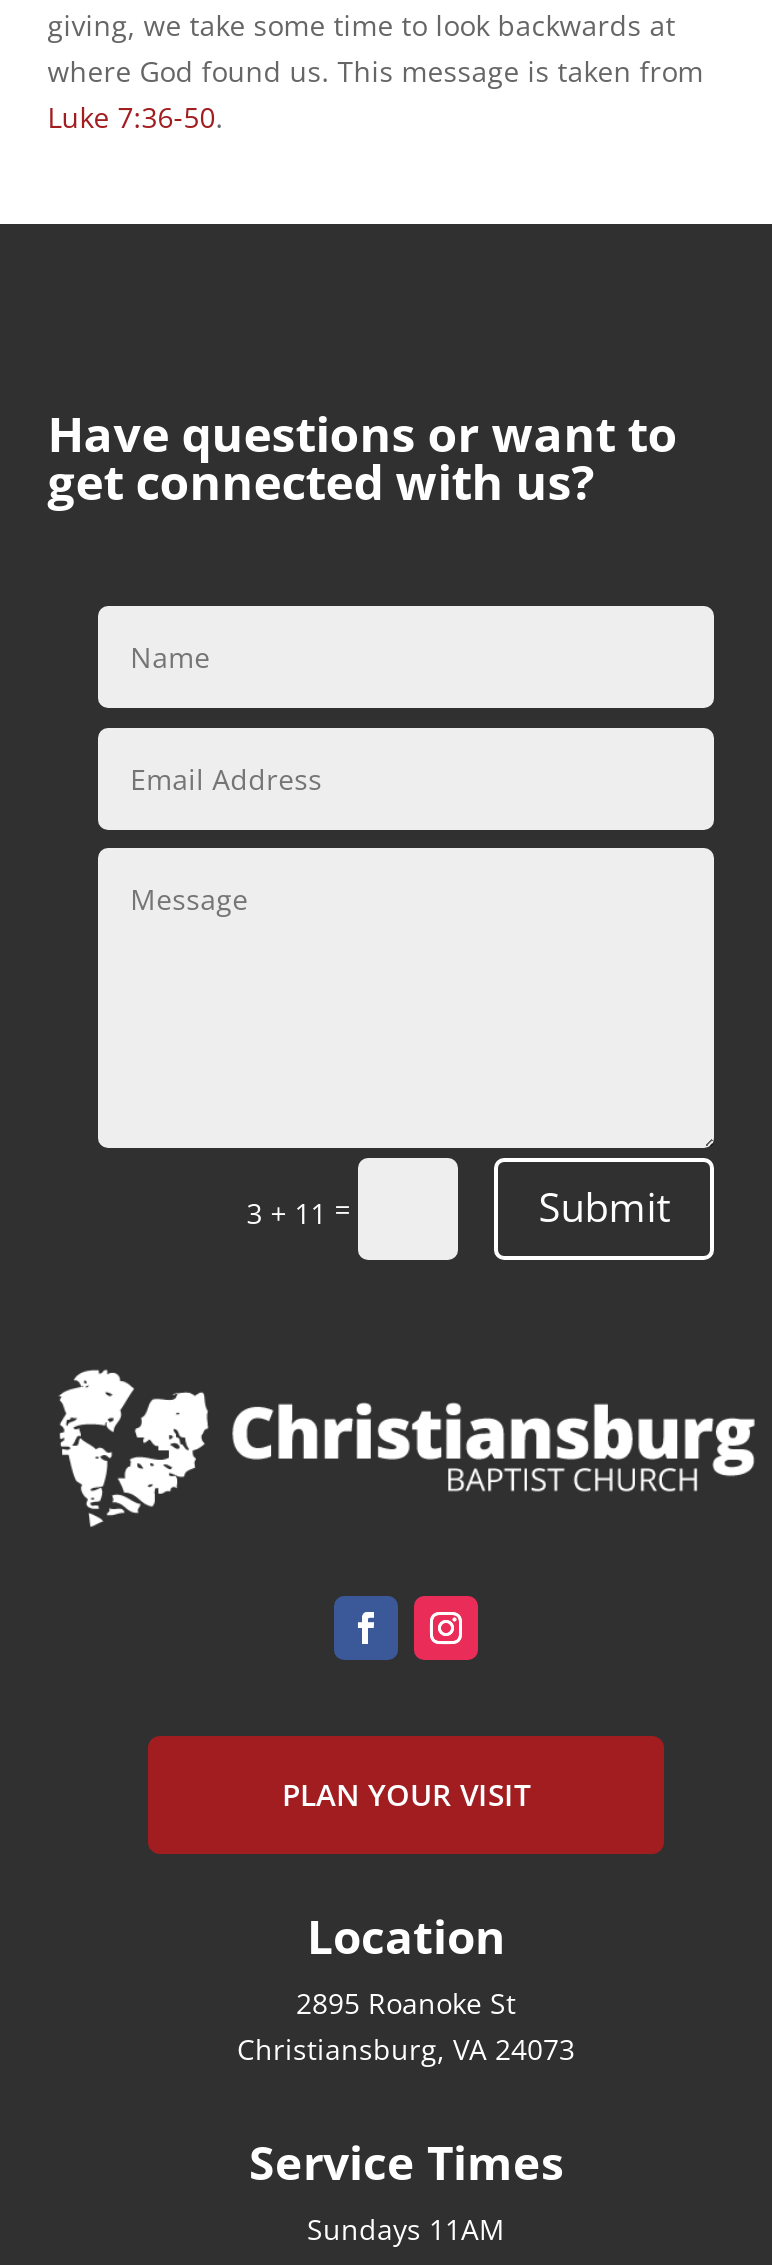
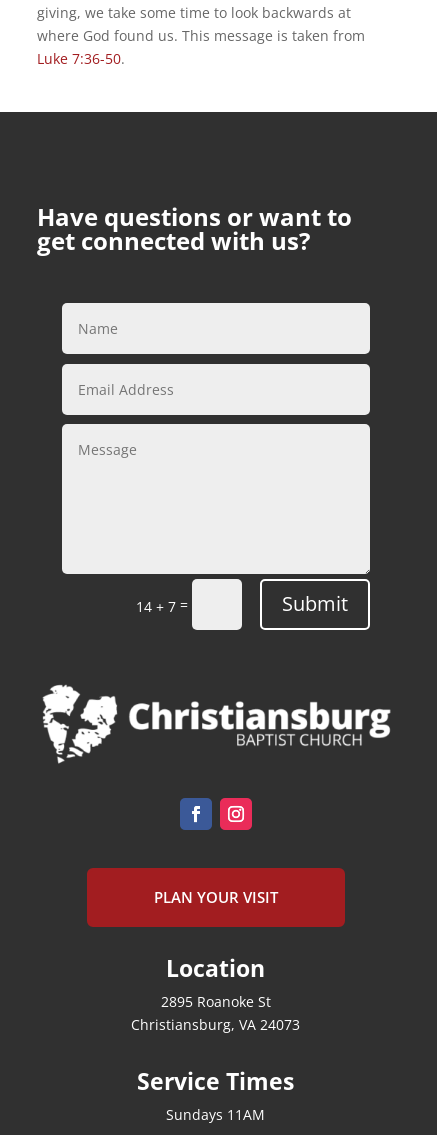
[246,1190,358,1231] 3 + 11 = -> [136,595,192,616] 14 + 7 =

